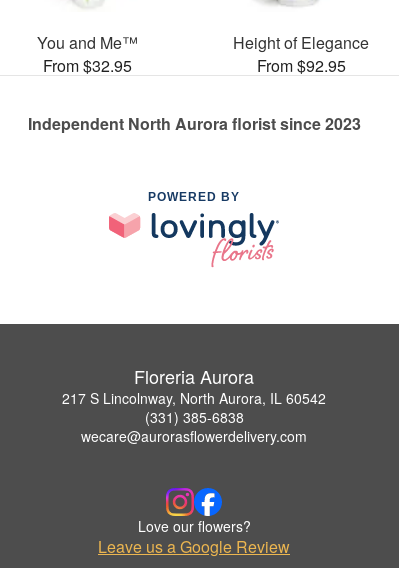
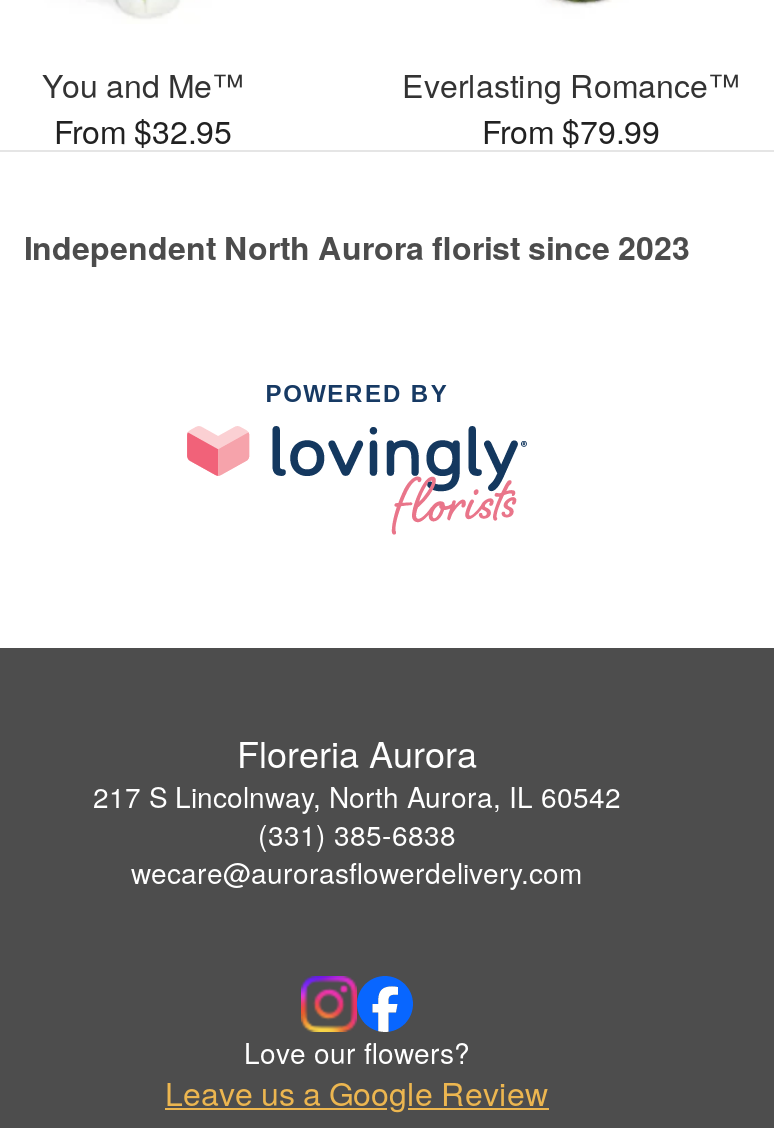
[233,31,369,77] Height of Elegance | From $92.95 -> [402,62,740,154] Everlasting Romance™ | From $79.99

